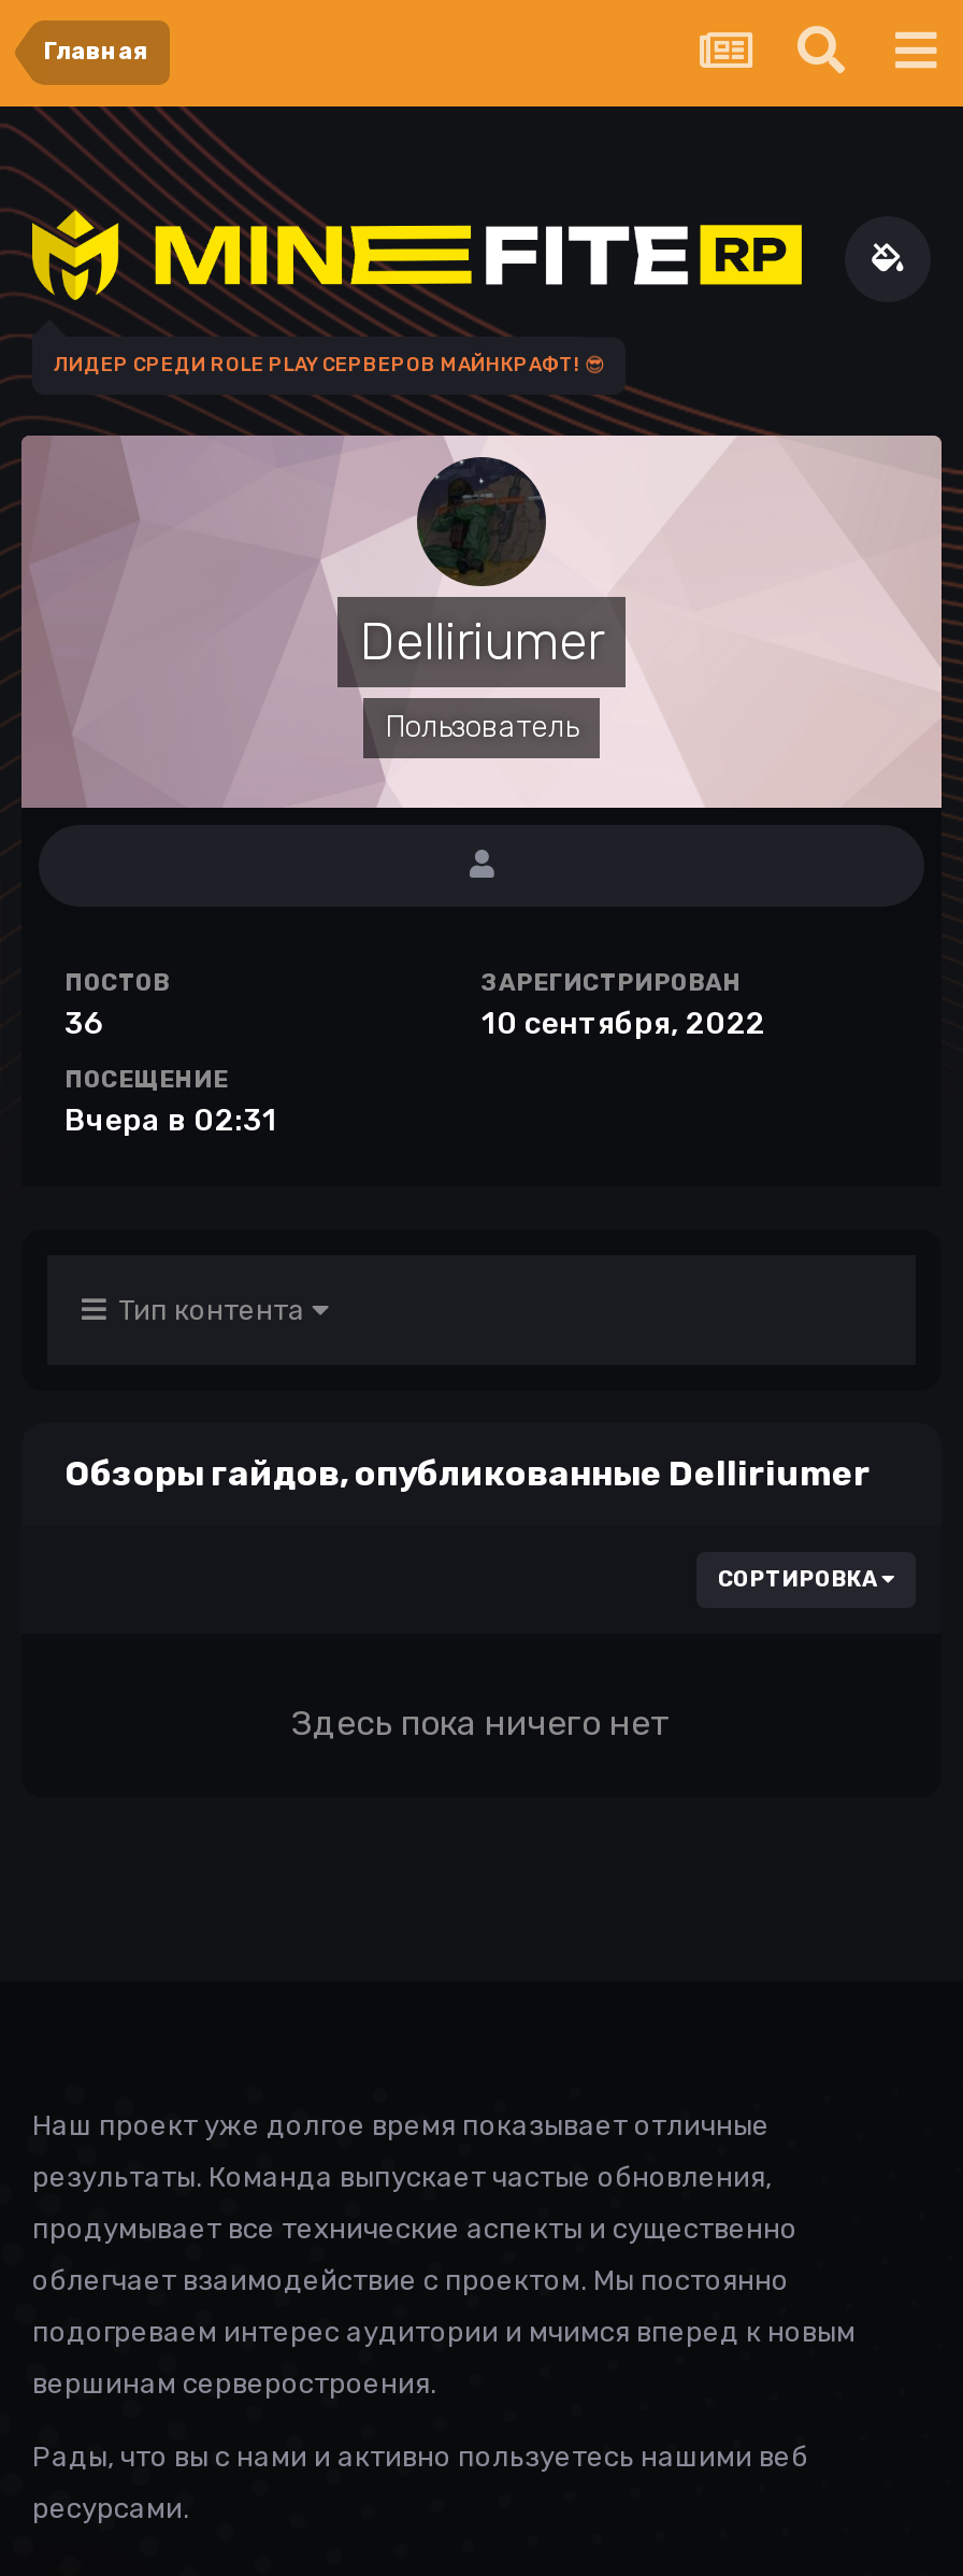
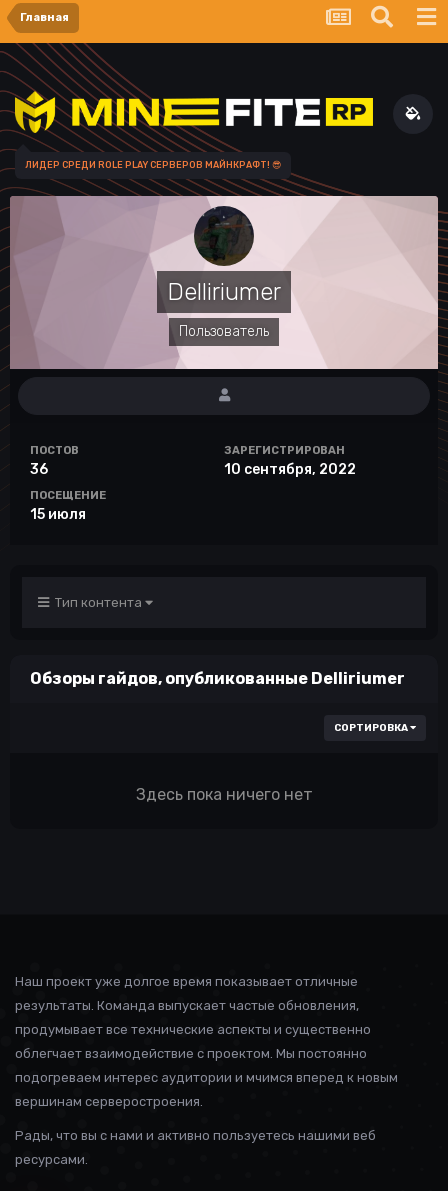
[64,1102,277,1139] Вчера в 02:31 -> [30,506,86,523] 15 июля

